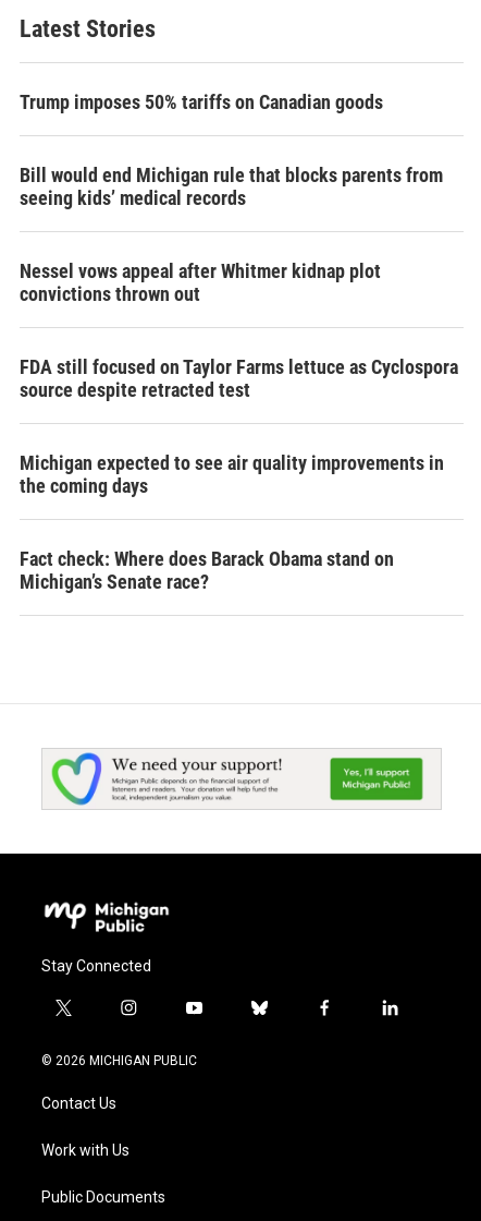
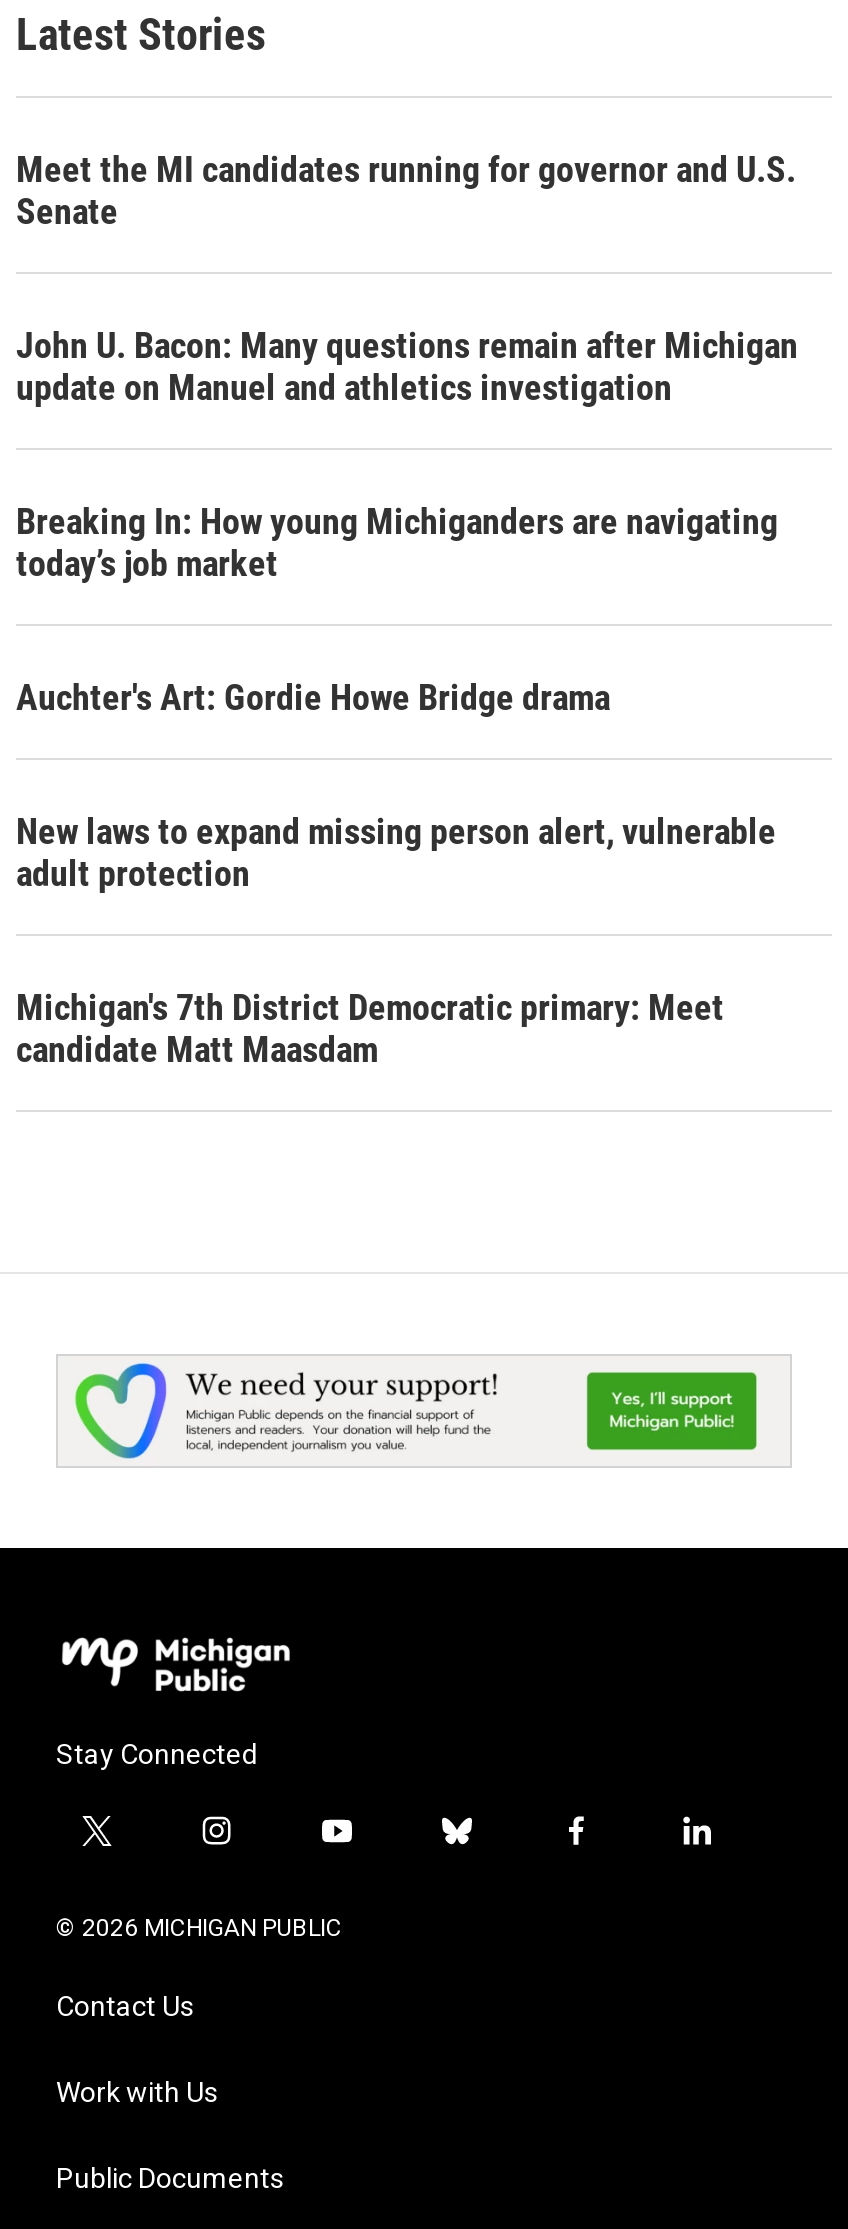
[20,91,383,114] Trump imposes 50% tariffs on Canadian goods -> [16,149,796,233] Meet the MI candidates running for governor and U.S. | Senate
[20,164,443,210] Bill would end Michigan rule that blocks parents from | seeing kids’ medical records -> [16,325,798,409] John U. Bacon: Many questions remain after Michigan | update on Manuel and athletics investigation
[20,260,381,306] Nessel vows appeal after Whitmer kidnap plot | convictions thrown out -> [16,501,778,585] Breaking In: How young Michiganders are navigating | today’s job market
[20,356,458,402] FDA still focused on Taylor Farms lettuce as Cyclospora | source despite retracted test -> [16,677,610,719] Auchter's Art: Gordie Howe Bridge drama
[20,452,444,497] Michigan expected to see air quality improvements in | the coming days -> [16,811,776,895] New laws to expand missing person alert, vulnerable | adult protection
[20,548,394,593] Fact check: Where does Barack Obama stand on | Michigan’s Senate race? -> [16,987,724,1071] Michigan's 7th District Democratic primary: Meet | candidate Matt Maasdam

